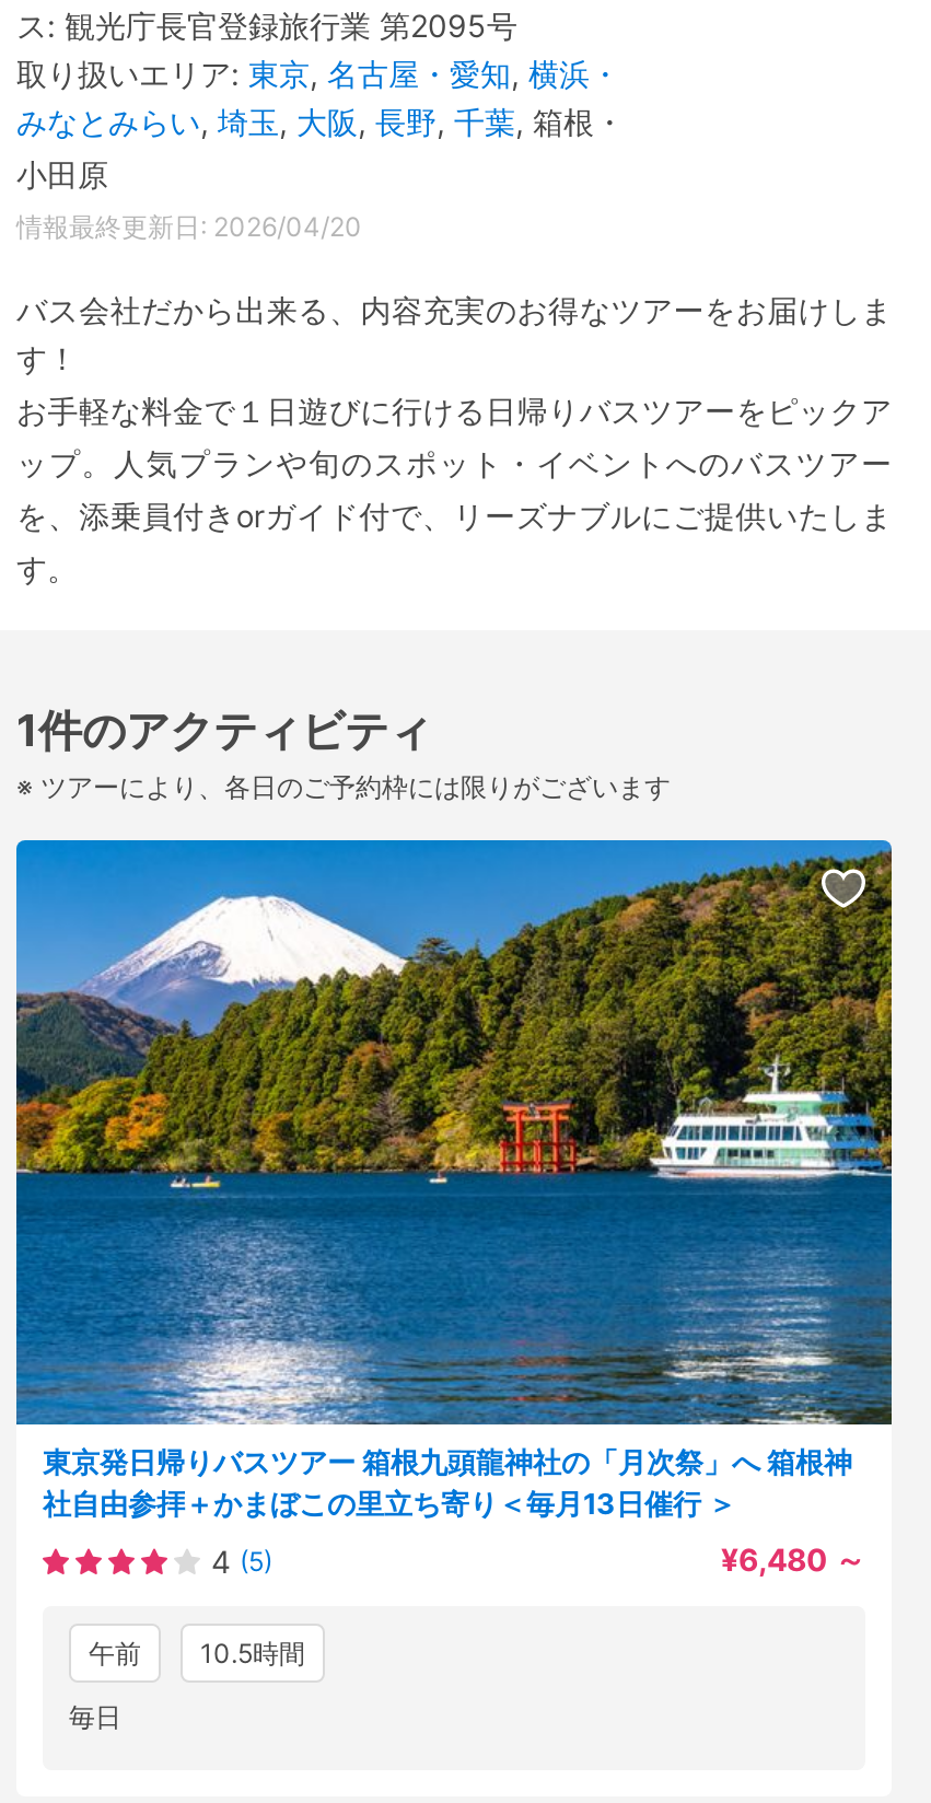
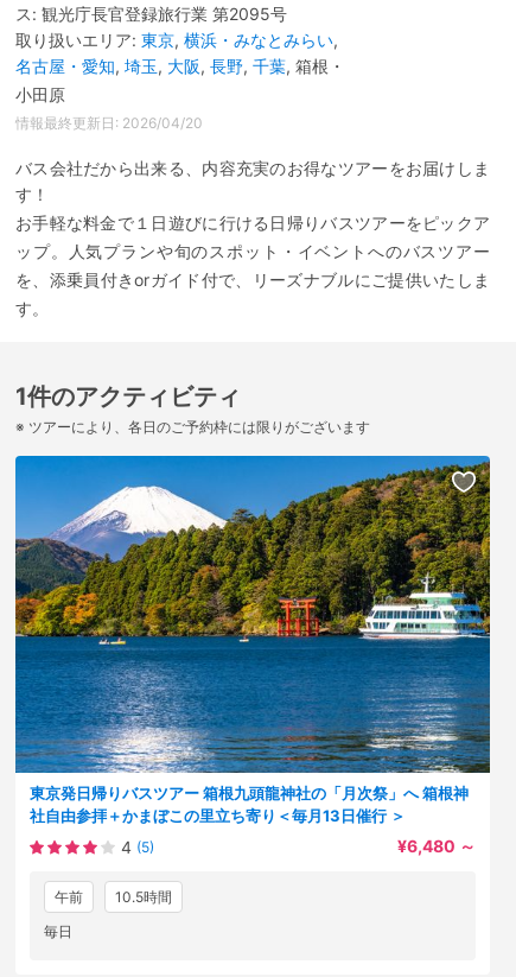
[16,55,620,92] 取り扱いエリア:東京,名古屋・愛知,横浜・ -> [15,30,338,50] 取り扱いエリア:東京,横浜・みなとみらい,
[16,103,625,140] みなとみらい,埼玉,大阪,長野,千葉,箱根・ -> [15,56,345,76] 名古屋・愛知,埼玉,大阪,長野,千葉,箱根・

